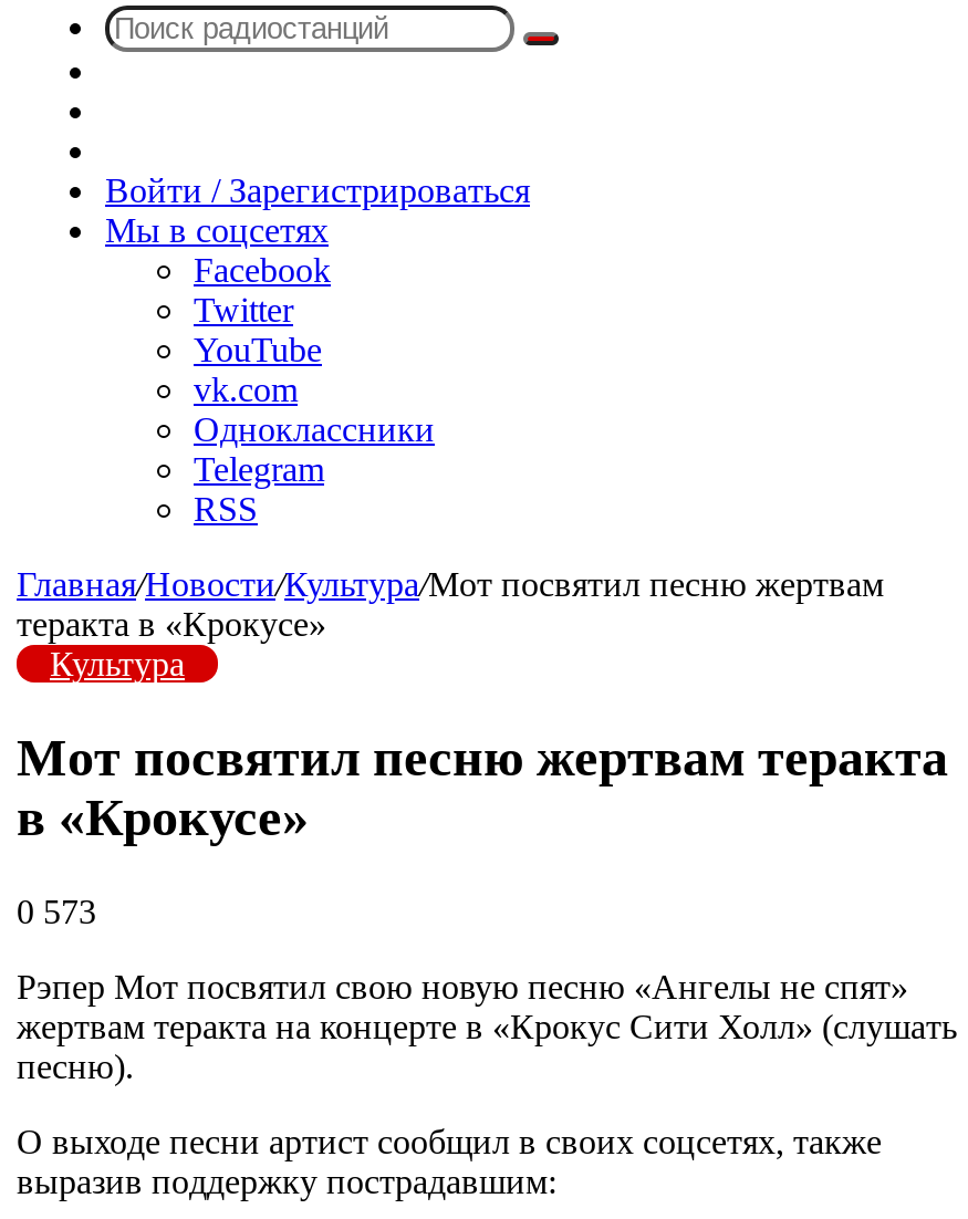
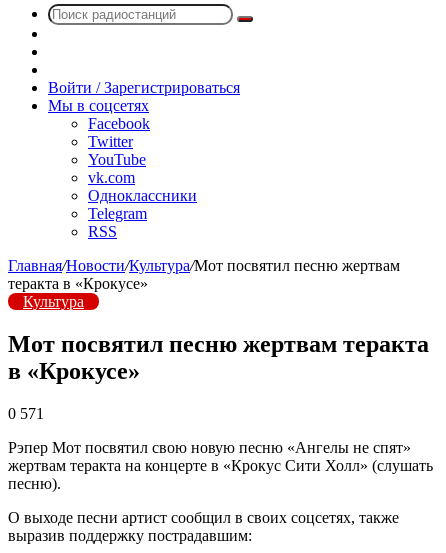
[17,892,96,930] 0 573 -> [8,405,44,422] 0 571

